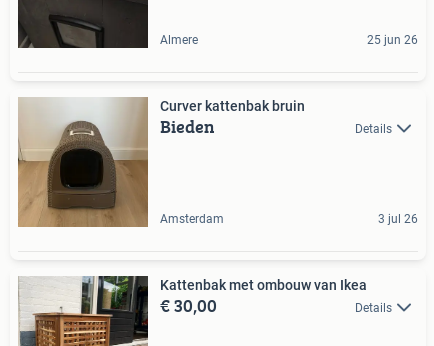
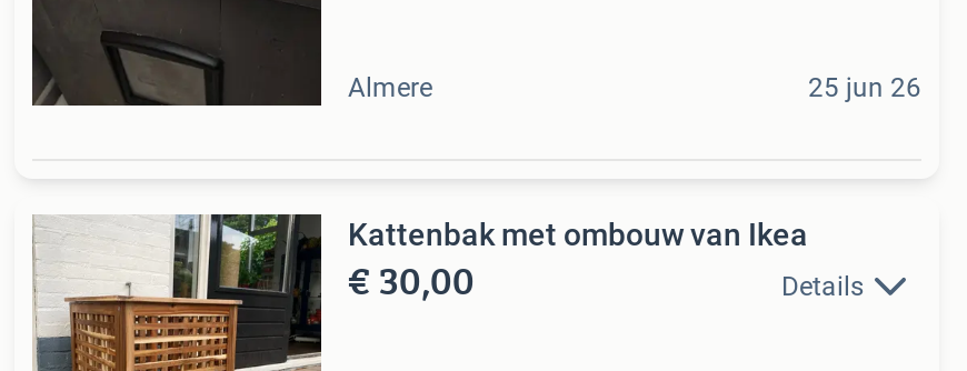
[18,97,392,227] [image] | Curver kattenbak bruin | Bieden | Details -> none
[160,212,418,226] Amsterdam | 3 jul 26 -> none

